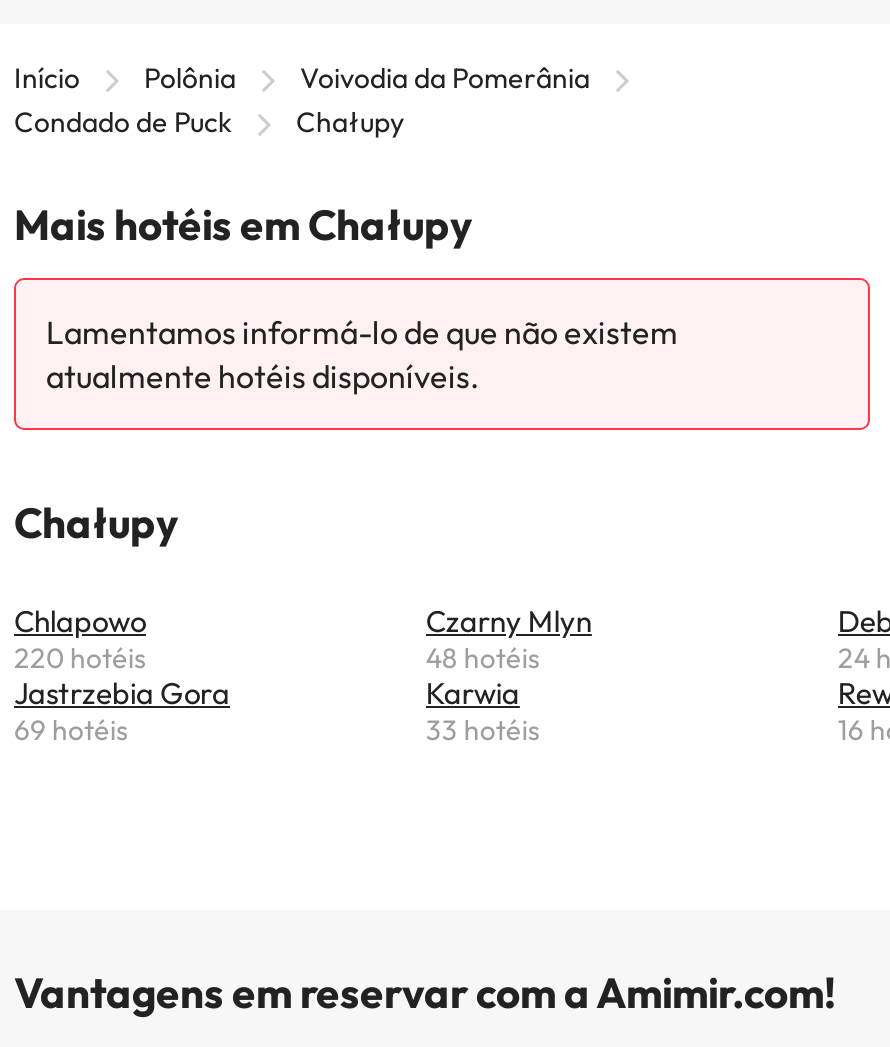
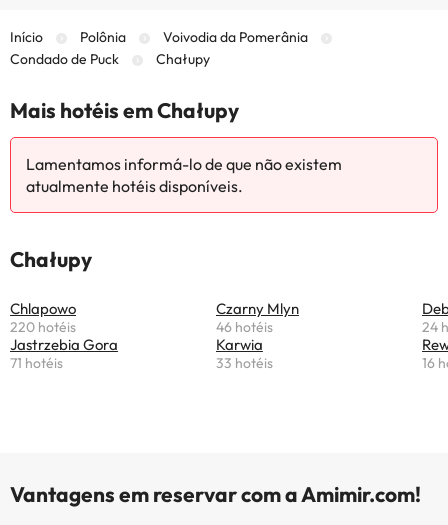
[426,641,540,677] 48 hotéis -> [216,318,273,336] 46 hotéis
[14,713,128,749] 69 hotéis -> [10,354,63,372] 71 hotéis

